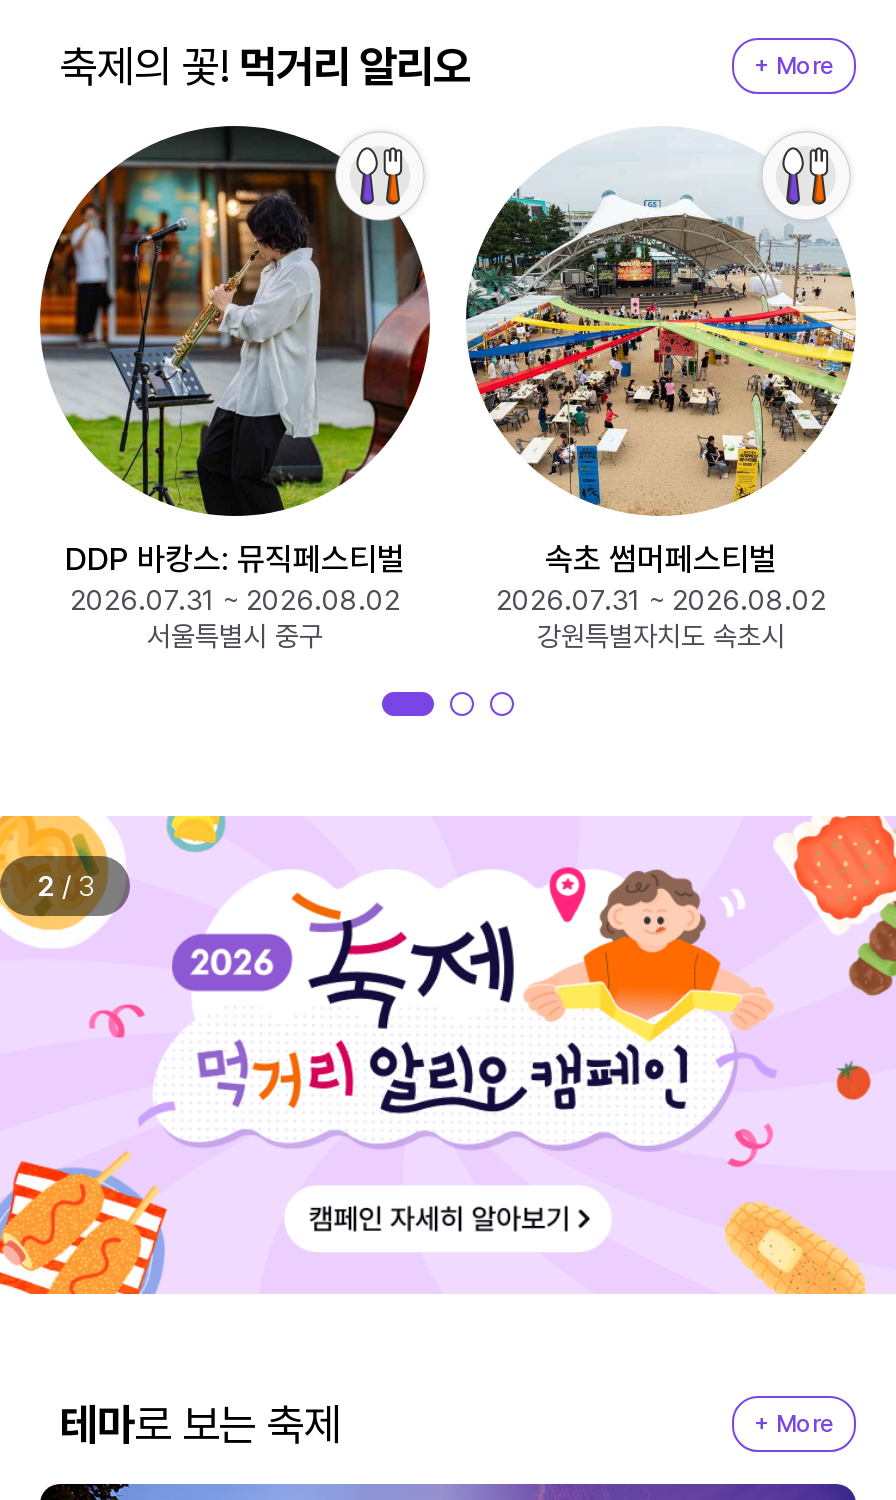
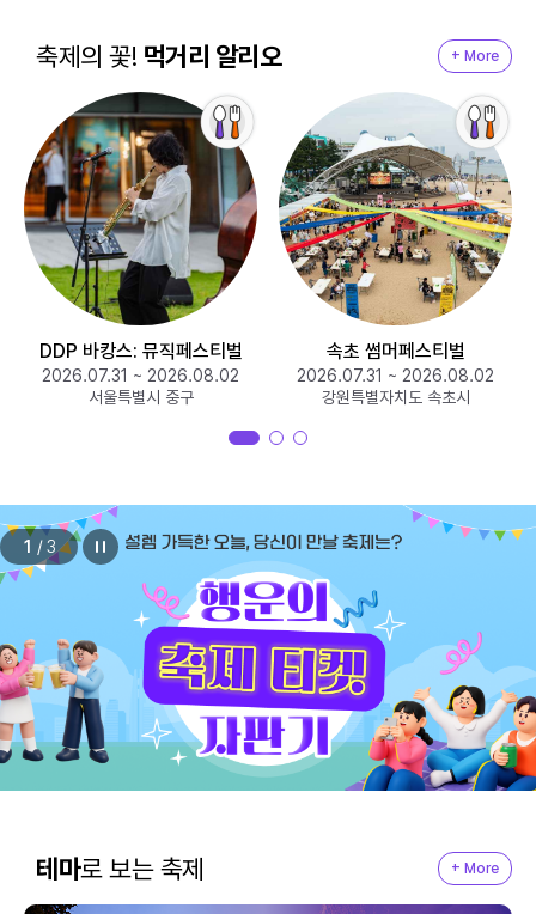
[6,814,890,1296] [image] | 2 / 3 -> [4,504,532,792] [image] | 1 / 3

